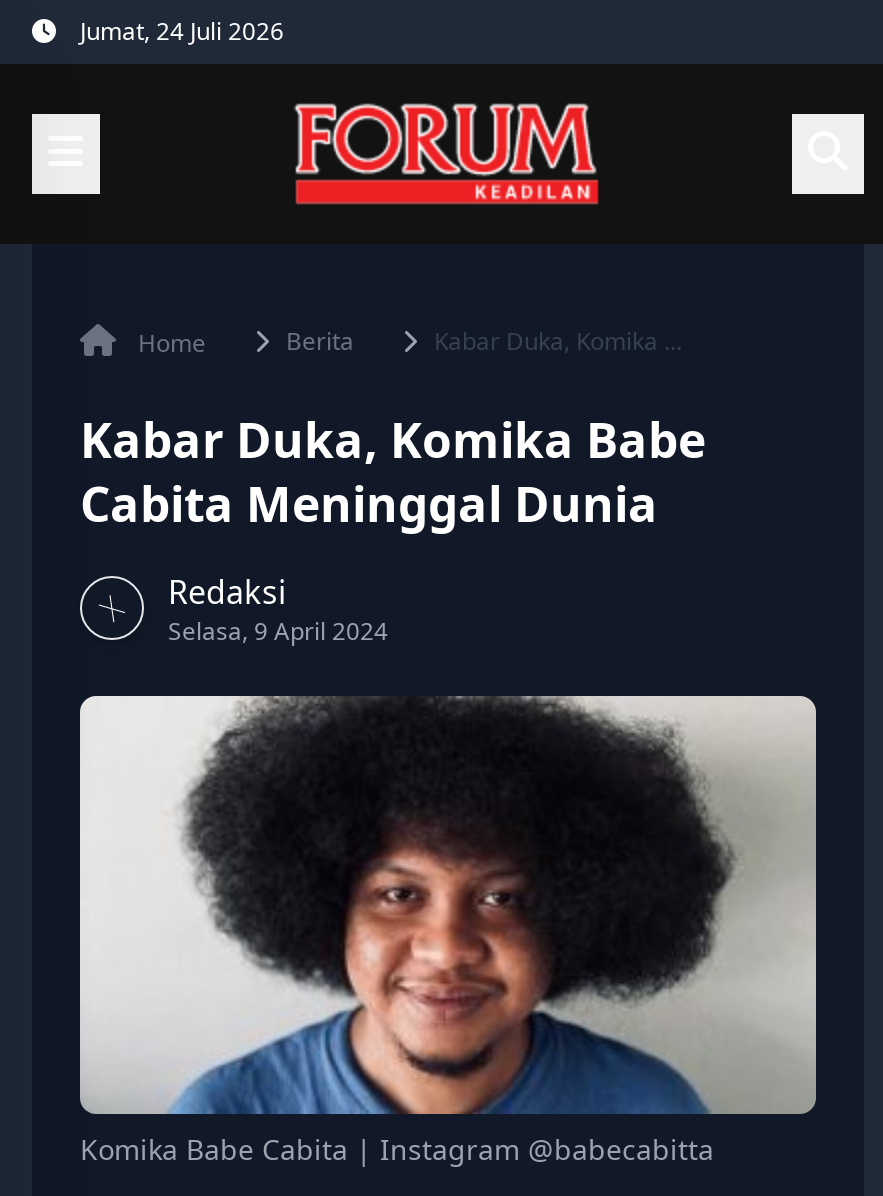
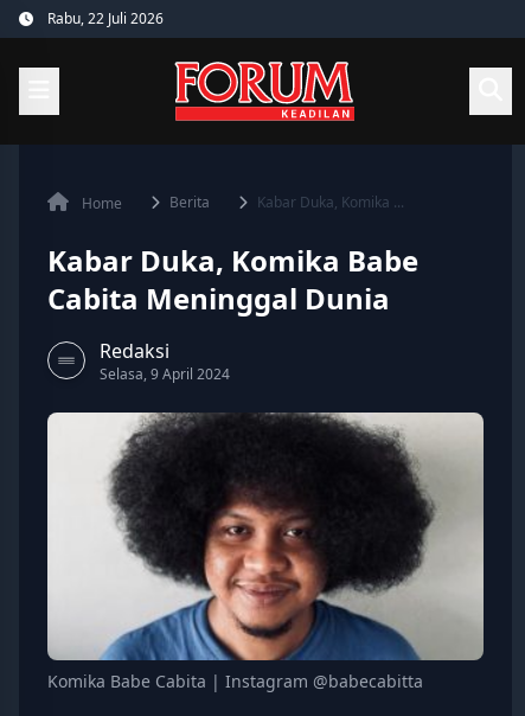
[80,14,284,48] Jumat, 24 Juli 2026 -> [47,8,164,28] Rabu, 22 Juli 2026

